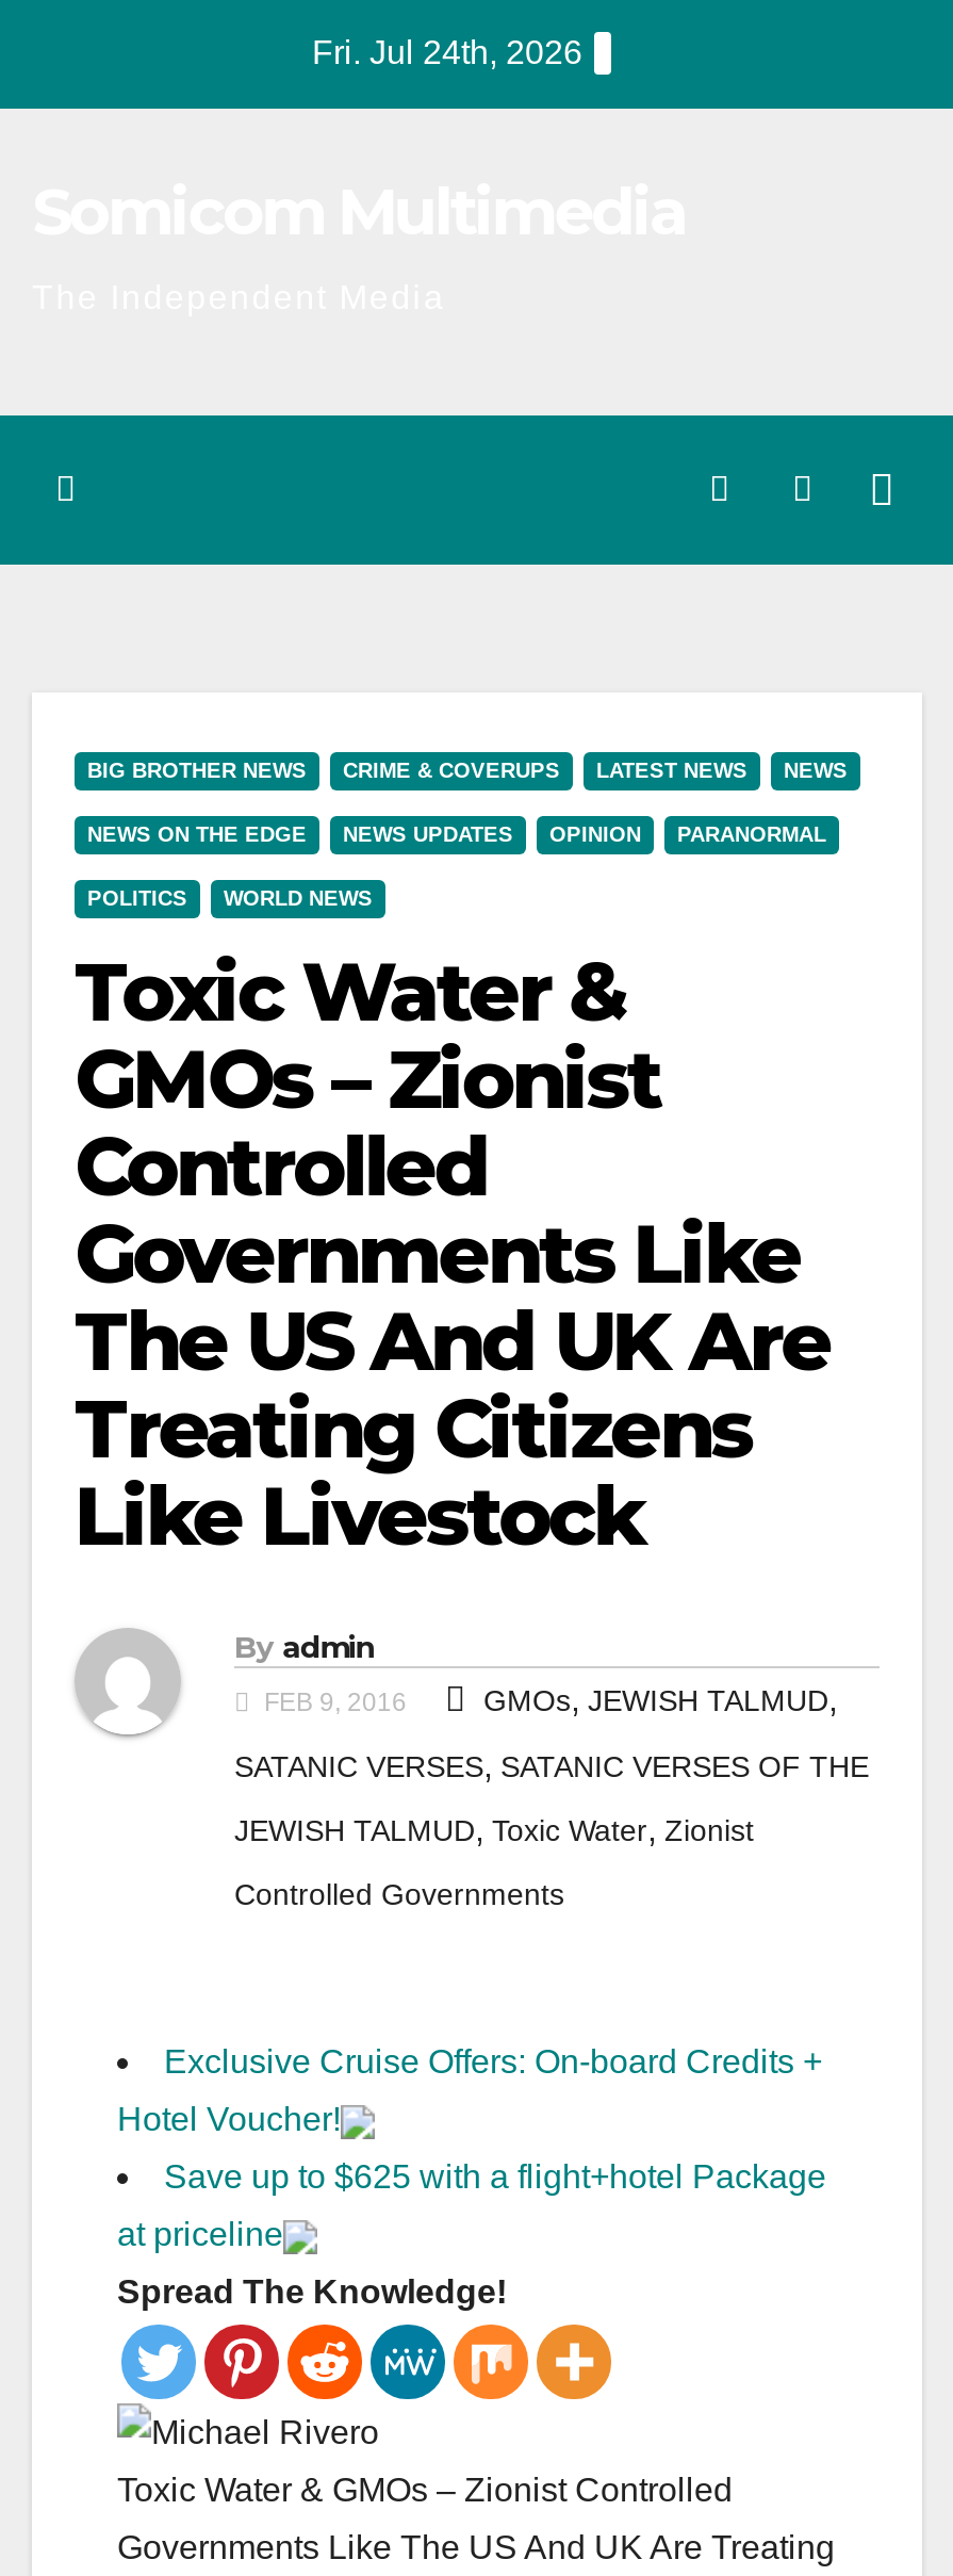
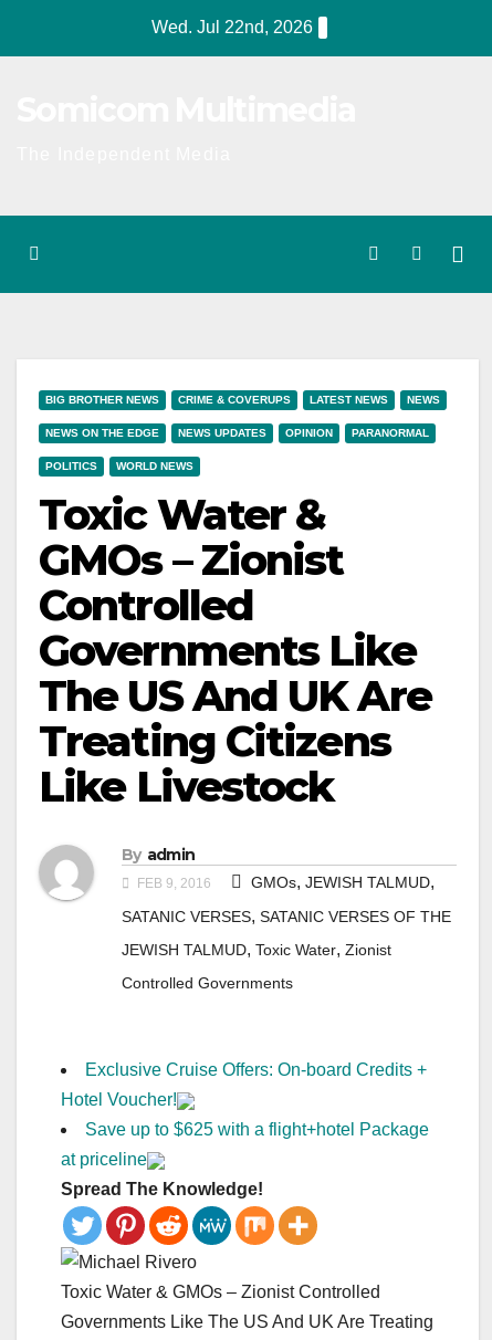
[312,34,582,70] Fri. Jul 24th, 2026 -> [151,18,313,36] Wed. Jul 22nd, 2026

